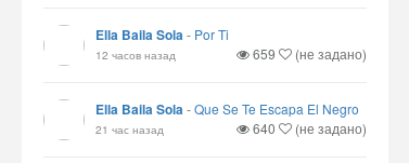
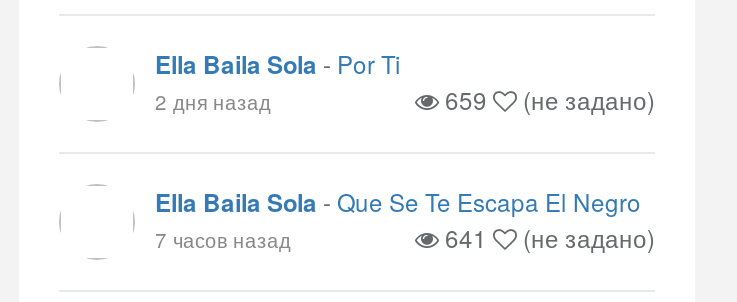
[95,46,176,63] 12 часов назад -> [155,86,271,116] 2 дня назад
[95,121,164,137] 21 час назад -> [155,224,291,254] 7 часов назад
[250,119,367,137] 640 (не задано) -> [439,220,655,254] 641 (не задано)

